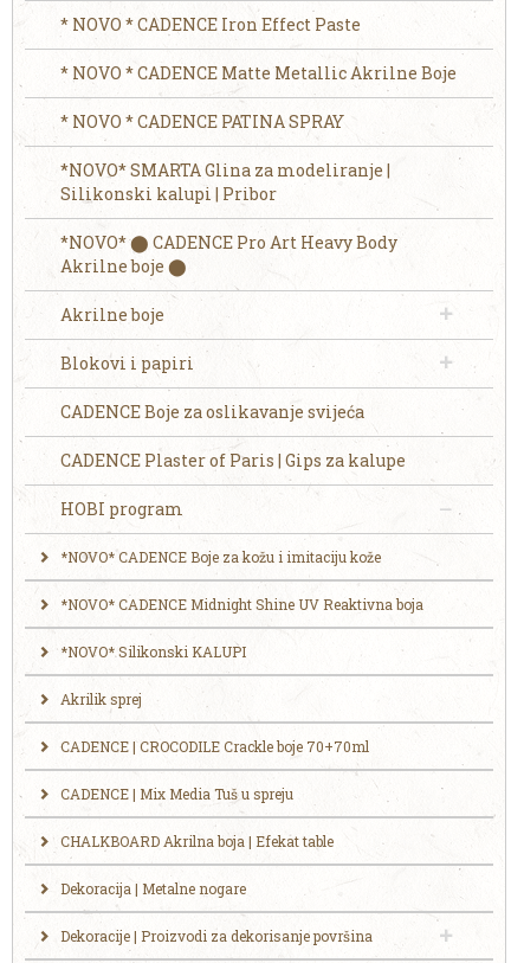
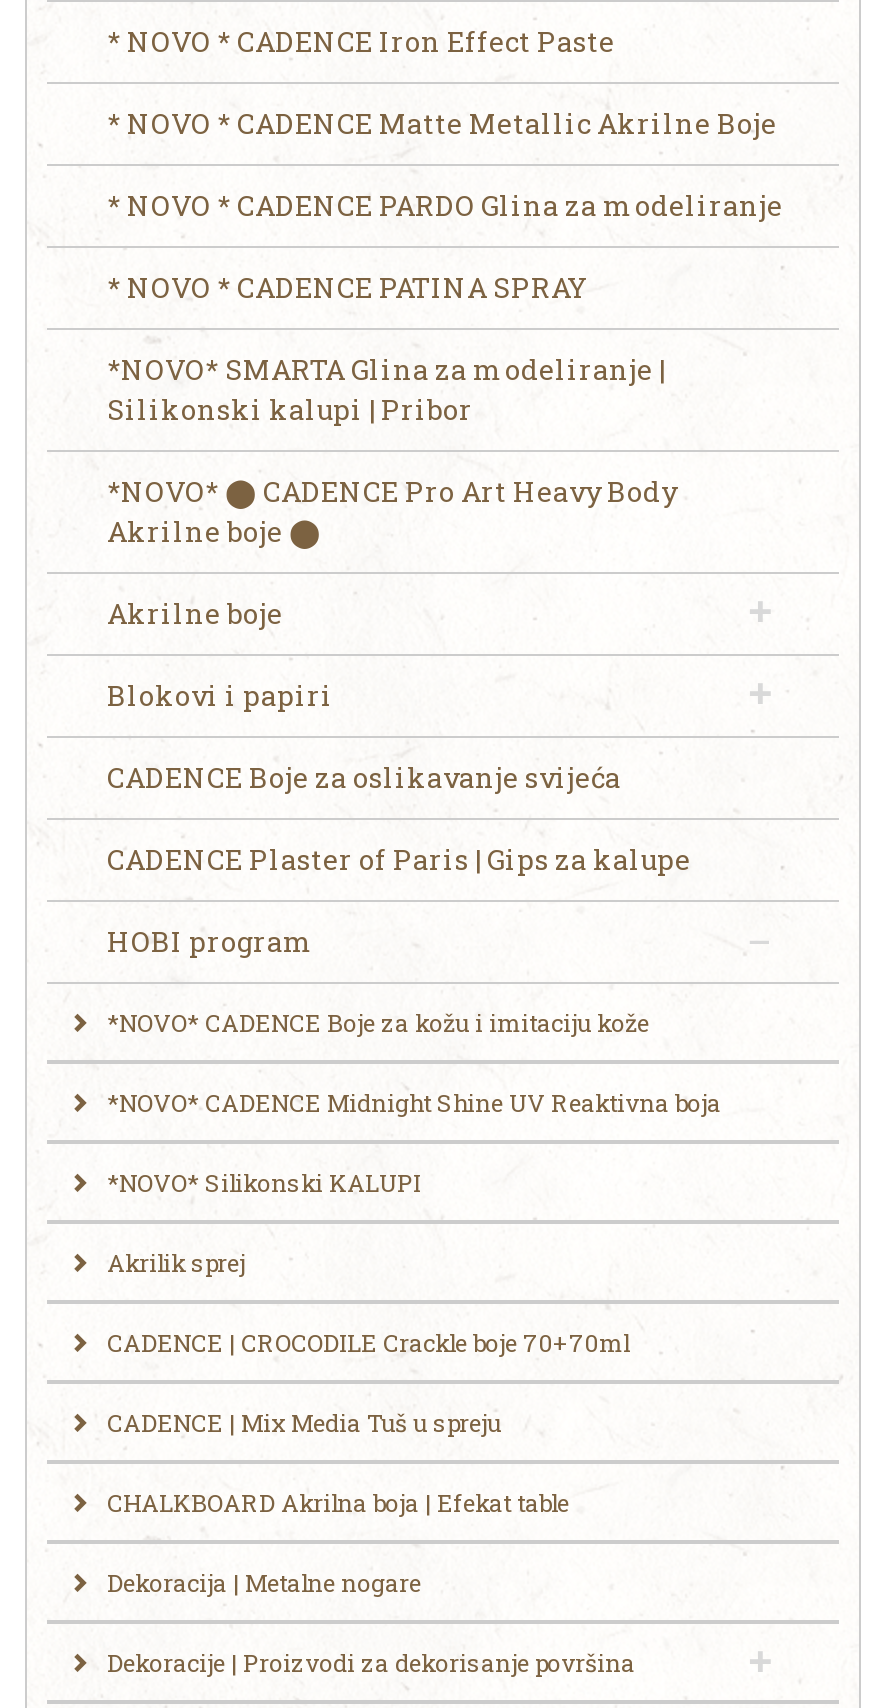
none -> [107,186,783,224] * NOVO * CADENCE PARDO Glina za modeliranje

